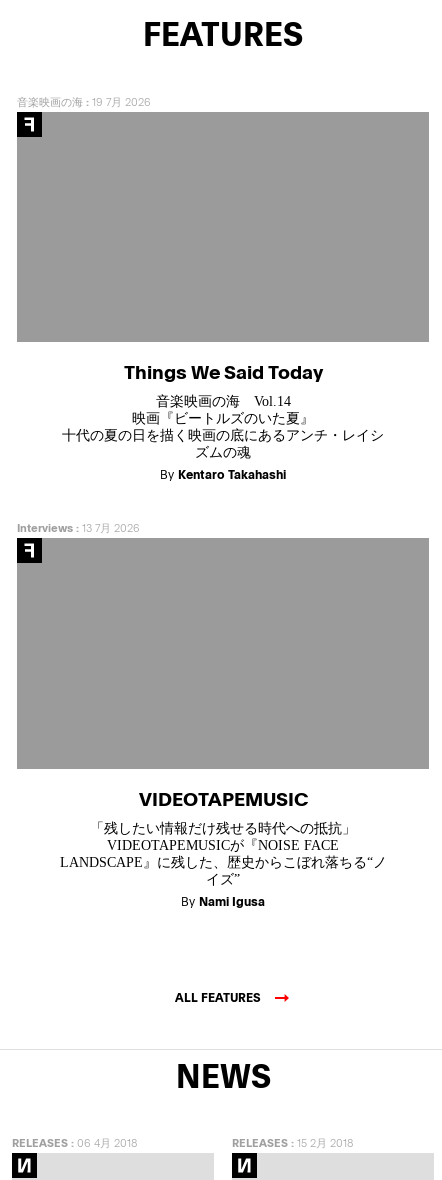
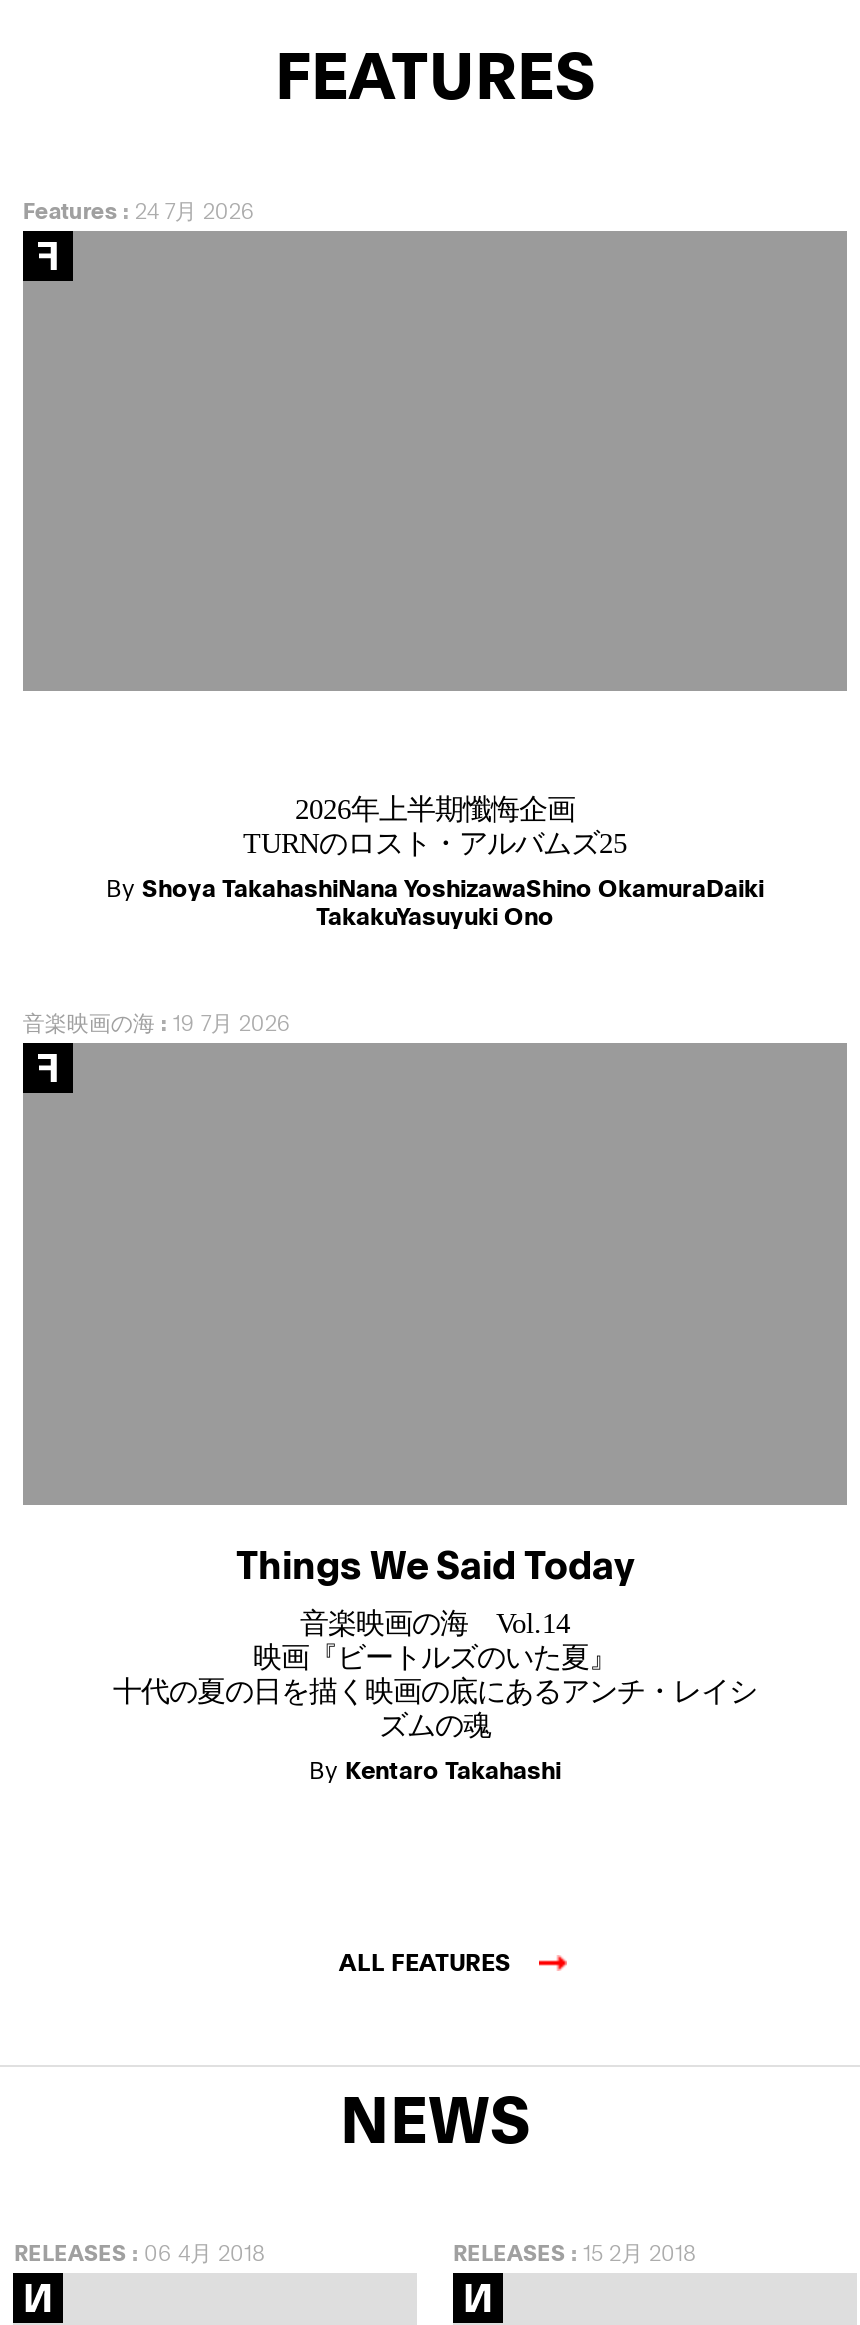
none -> [23,195,255,225] Features: 24 7月 2026
none -> [106,794,764,932] 2026年上半期懺悔企画 | TURNのロスト・アルバムズ25 | By Shoya TakahashiNana YoshizawaShino OkamuraDaiki | TakakuYasuyuki Ono
moved [17,94,384,482] -> [23,1008,757,1785]: 音楽映画の海: 19 7月 2026 | Things We Said Today | 音楽映画の海 Vol.14 | 映画『ビートルズのいた夏』 | 十代の夏の日を描く映画の底にあるアンチ・レイシ | ズムの魂 | By Kentaro Takahashi
[17,520,140,535] Interviews: 13 7月 2026 -> none
[59,785,386,909] VIDEOTAPEMUSIC | 「残したい情報だけ残せる時代への抵抗」 | VIDEOTAPEMUSICが『NOISE FACE | LANDSCAPE』に残した、歴史からこぼれ落ちる“ノ | イズ” | By Nami Igusa -> none

